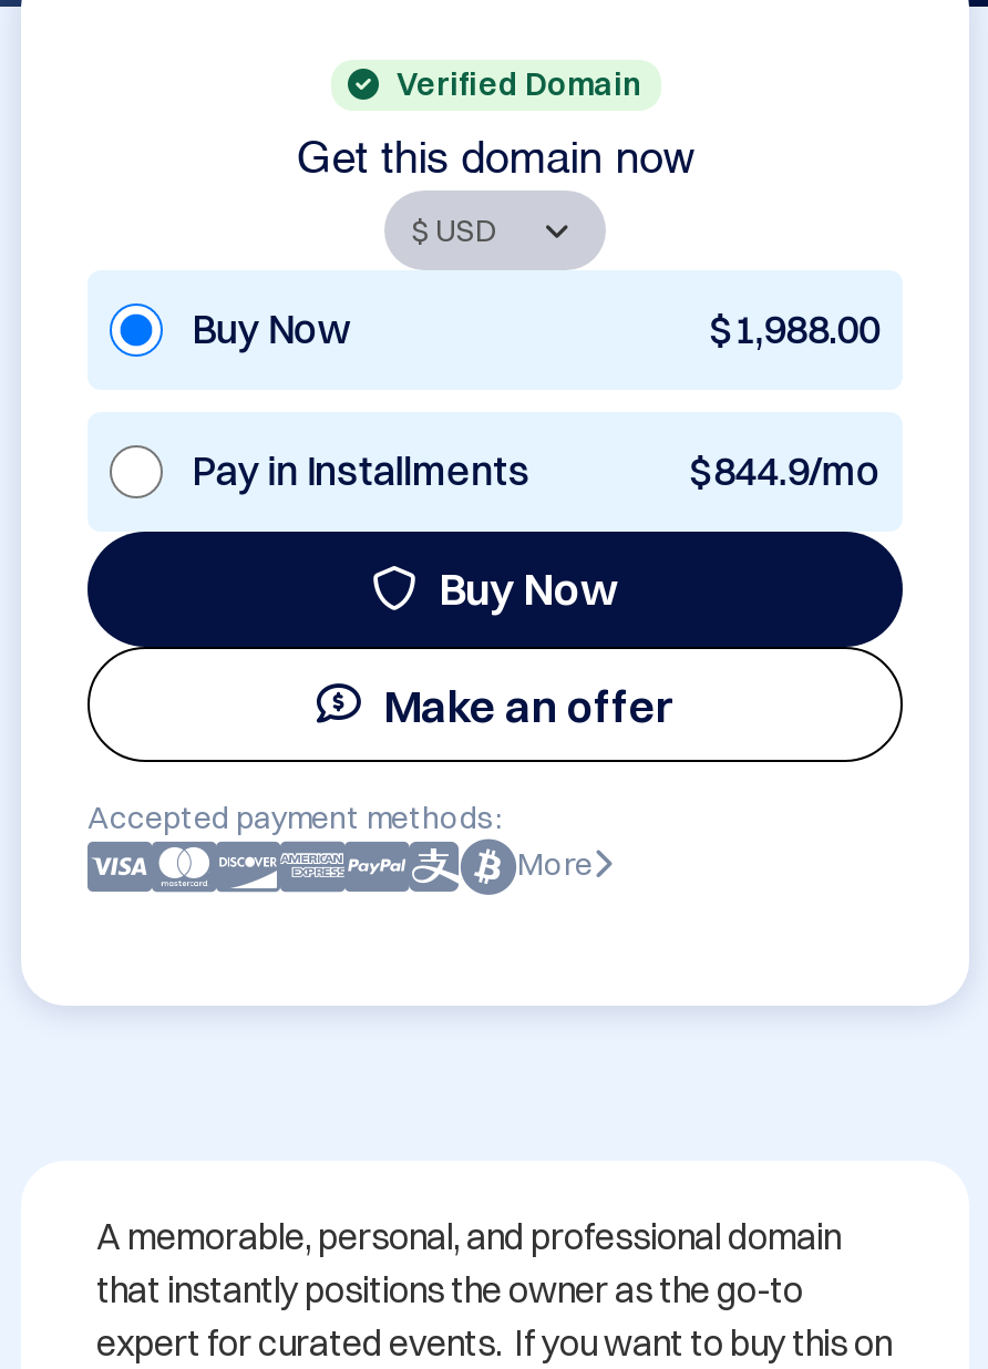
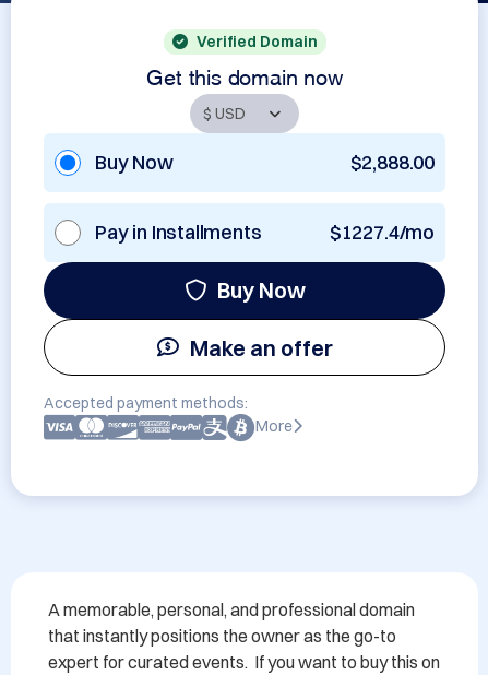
[709,303,881,354] $1,988.00 -> [350,150,435,175] $2,888.00
[689,445,881,496] $844.9/mo -> [329,220,435,245] $1227.4/mo

